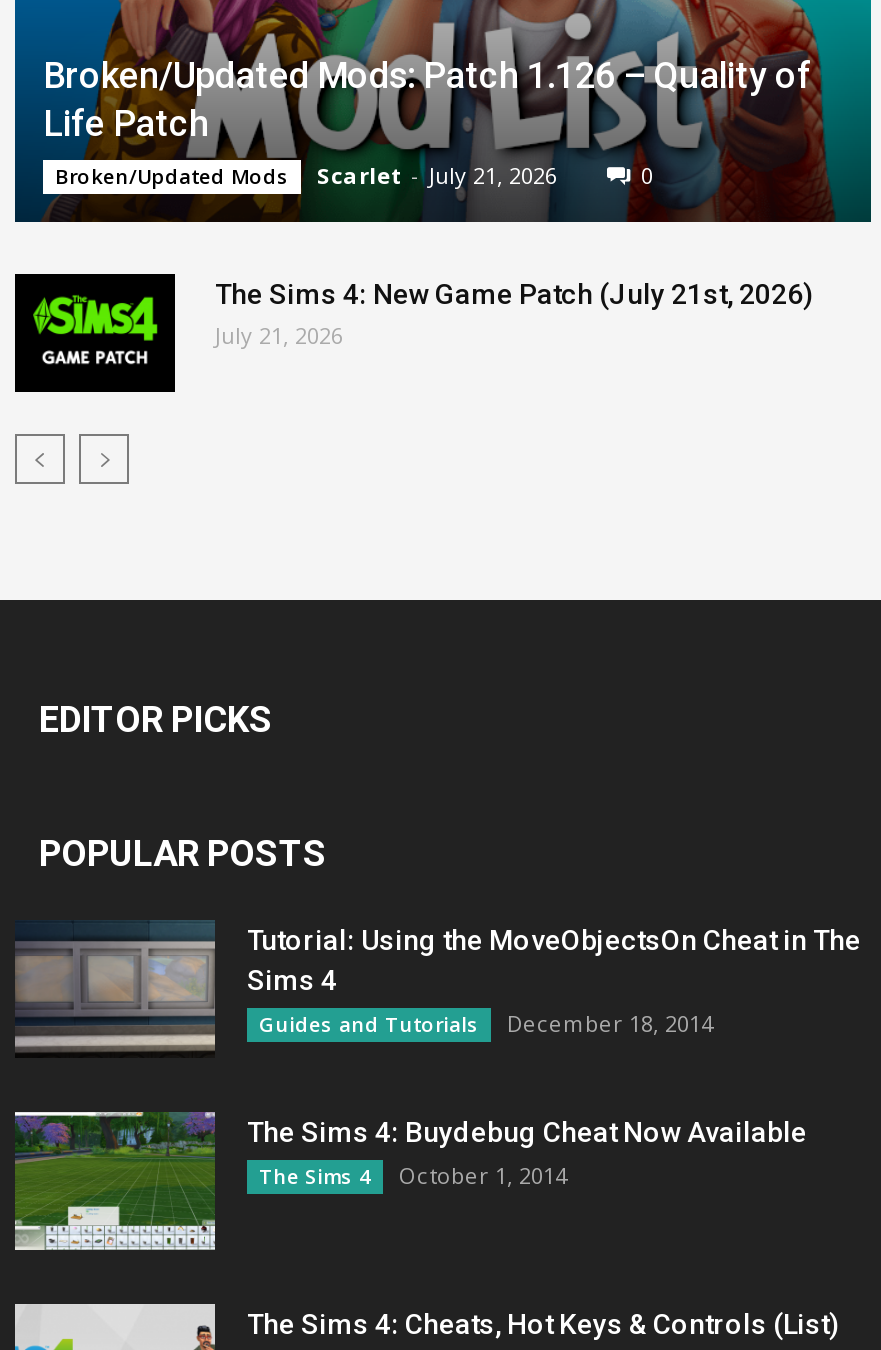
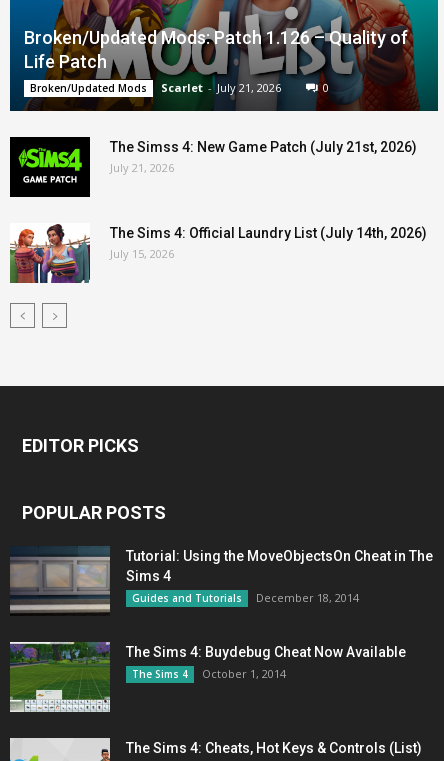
[215,279,813,311] The Sims 4: New Game Patch (July 21st, 2026) -> [110,139,417,155] The Simss 4: New Game Patch (July 21st, 2026)
none -> [9,223,427,284] [image] | The Sims 4: Official Laundry List (July 14th, 2026) | July 15, 2026

